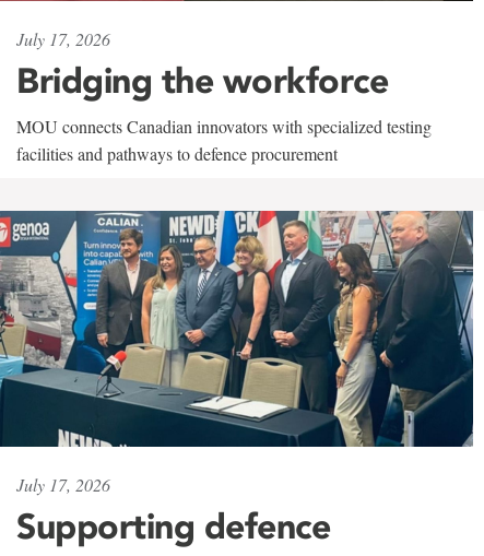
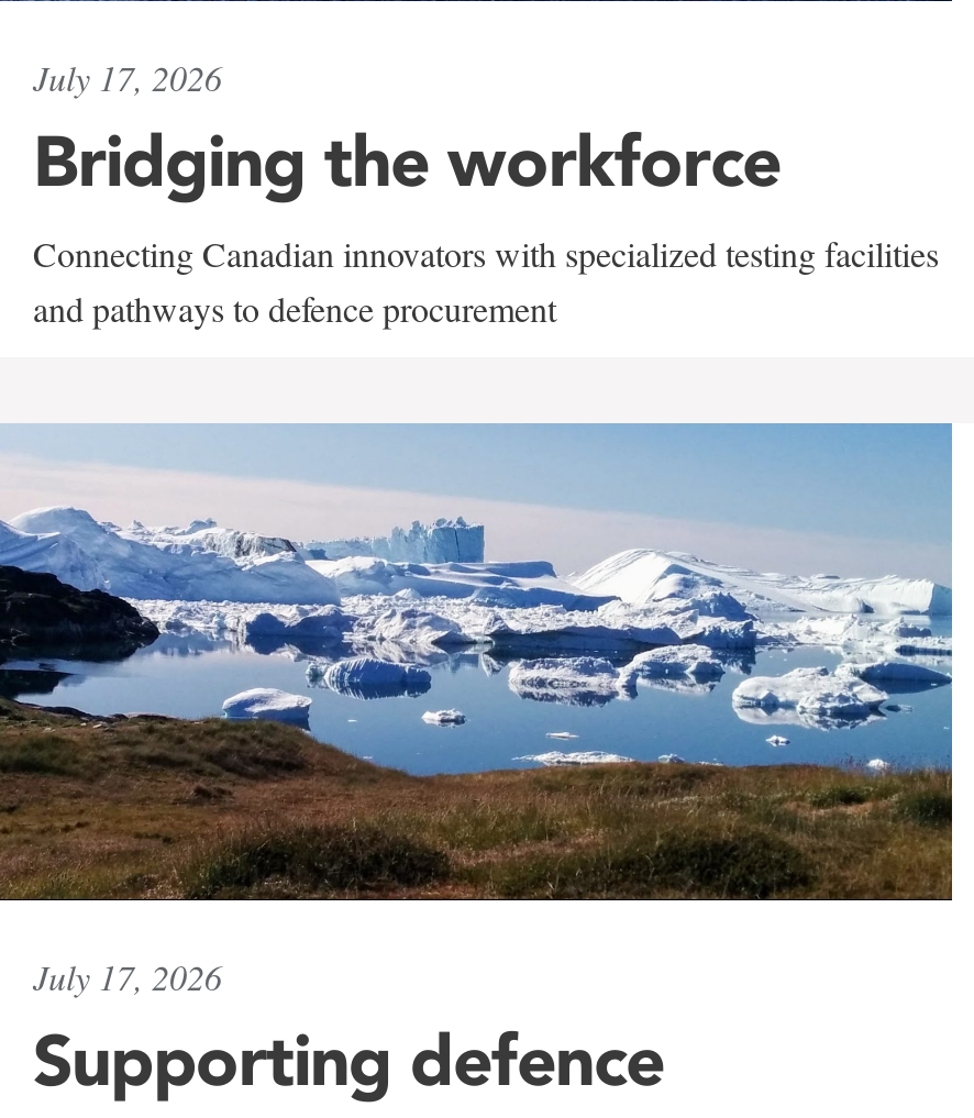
[16,114,432,165] MOU connects Canadian innovators with specialized testing | facilities and pathways to defence procurement -> [33,230,939,332] Connecting Canadian innovators with specialized testing facilities | and pathways to defence procurement
[3,210,474,447] [image] -> [7,422,954,904] [image]

